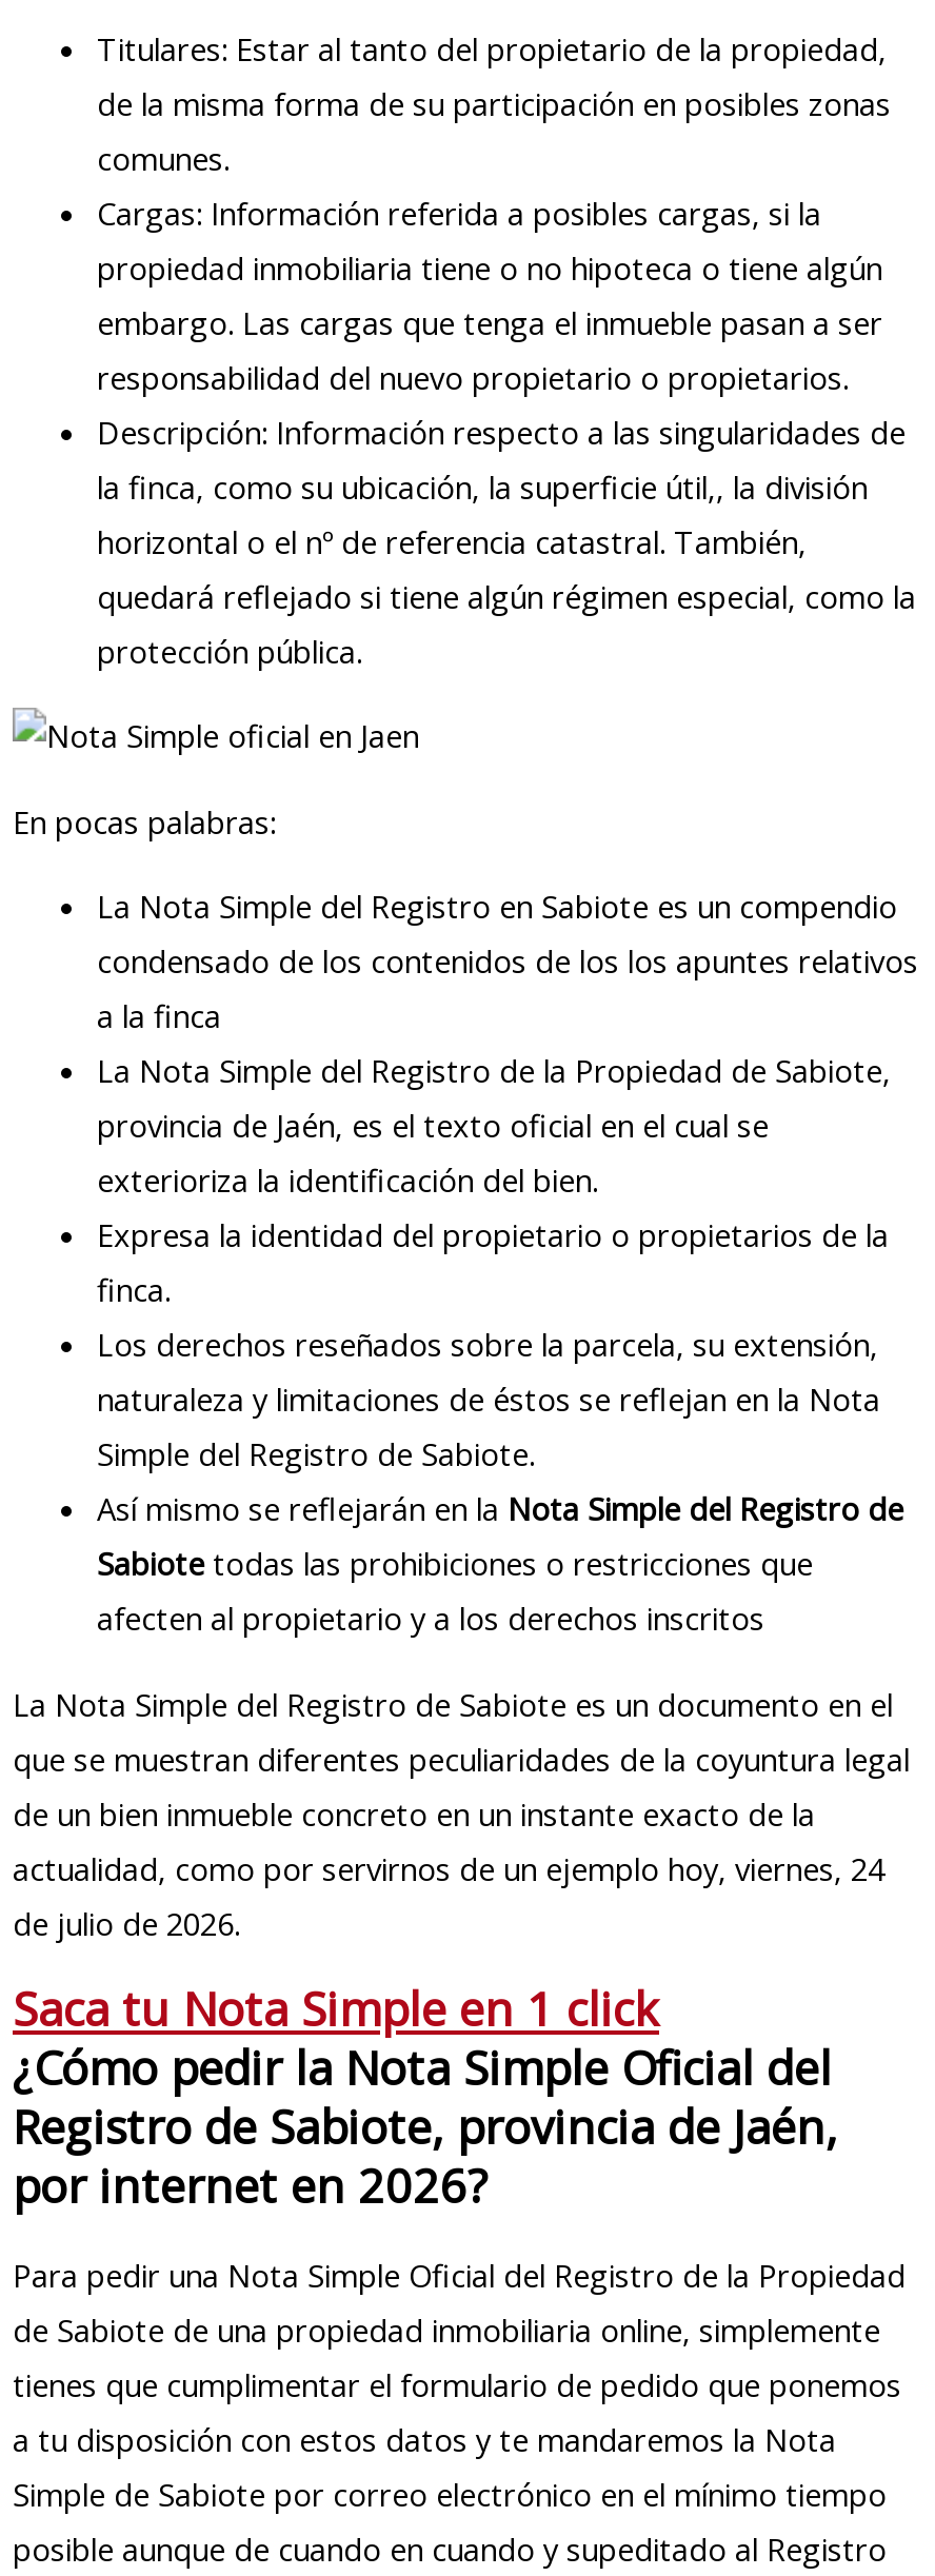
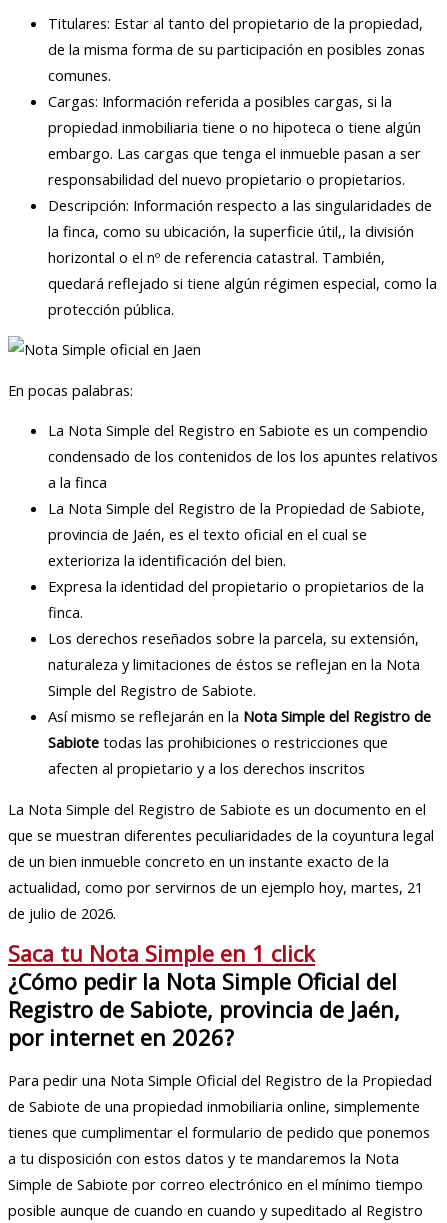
[13,1847,884,1889] actualidad, como por servirnos de un ejemplo hoy, viernes, 24 -> [8,877,423,897] actualidad, como por servirnos de un ejemplo hoy, martes, 21

